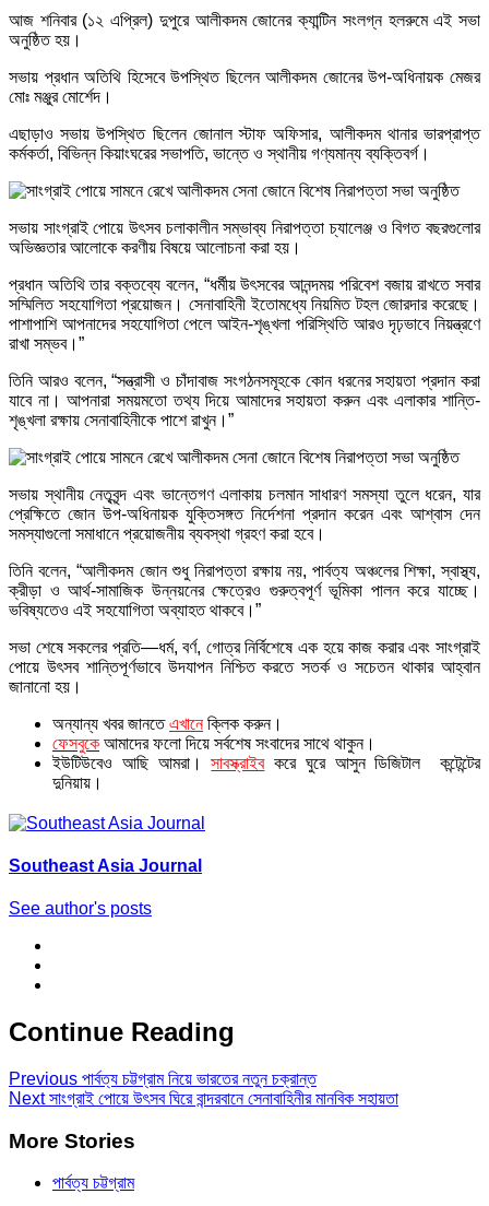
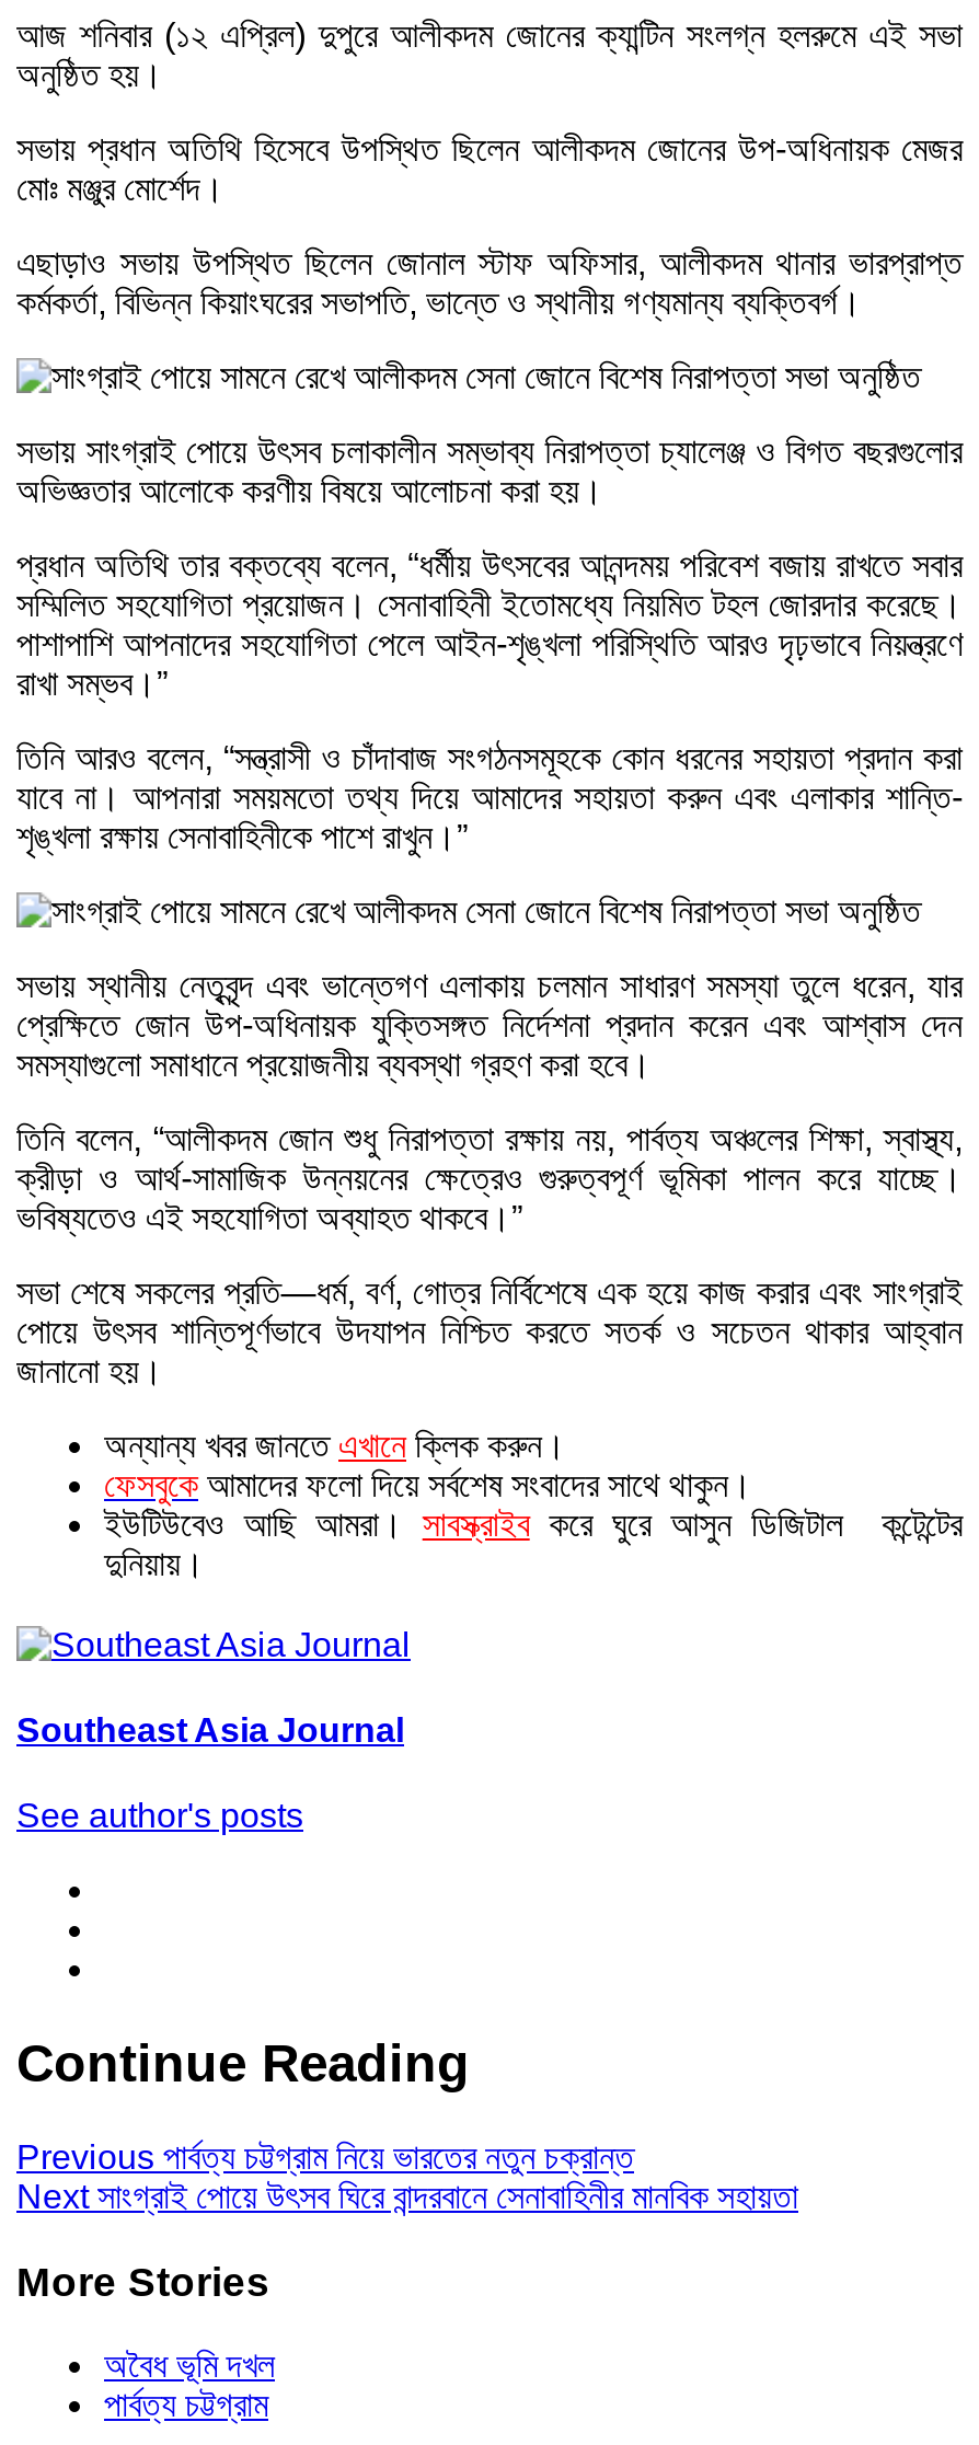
none -> [104,2347,275,2385] অবৈধ ভূমি দখল

